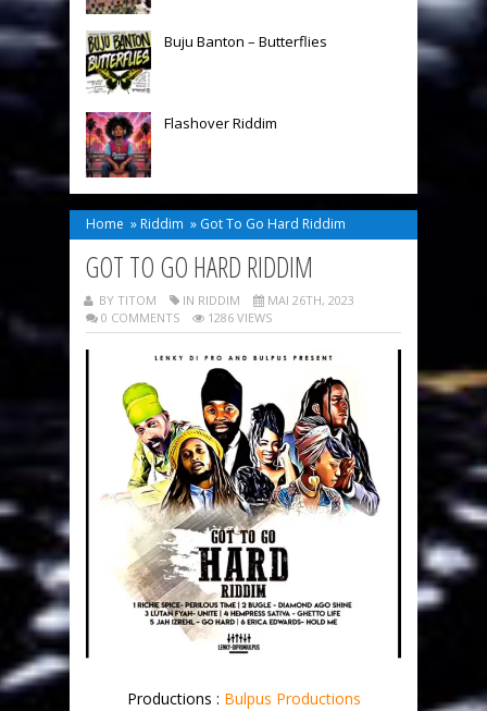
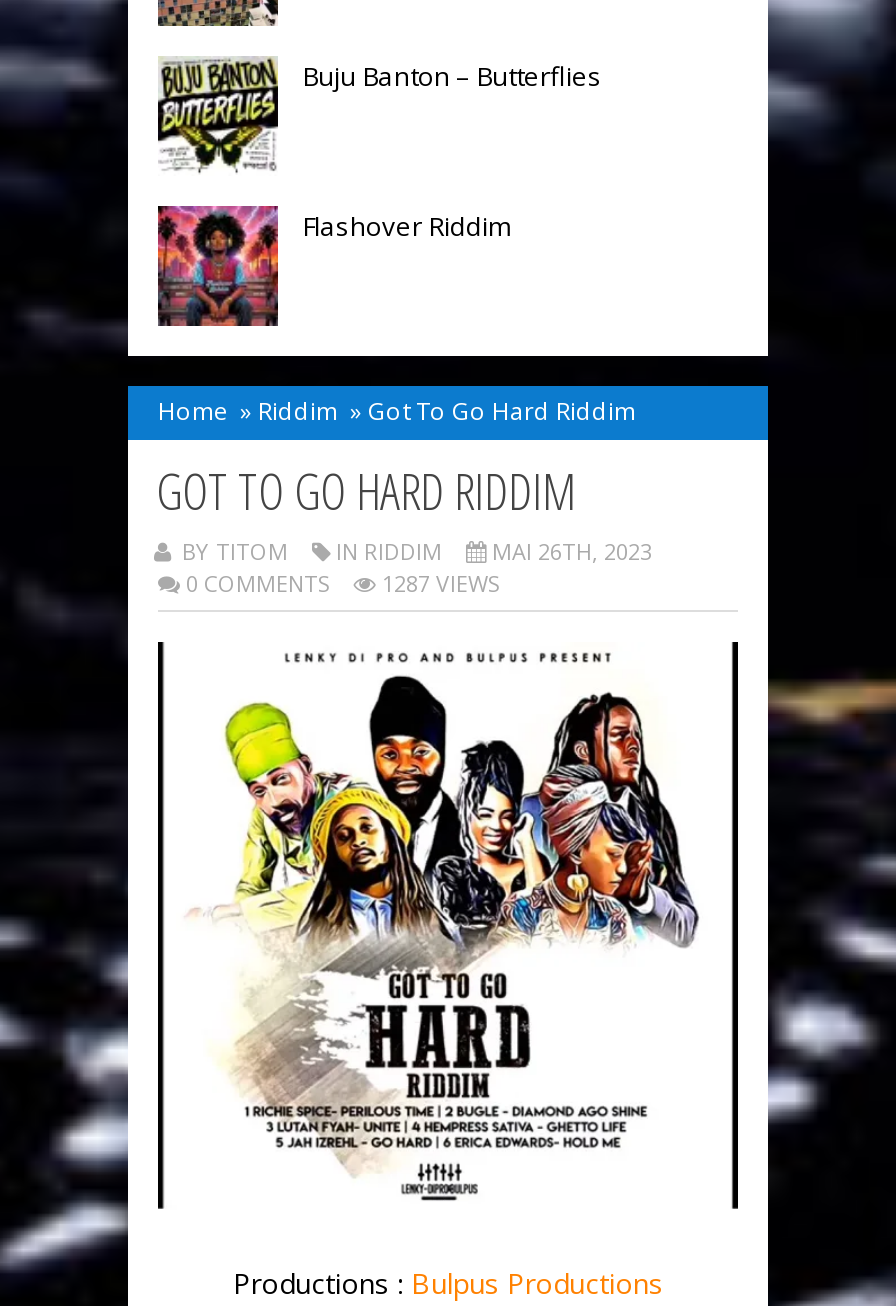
[98,309,272,326] 0 COMMENTS 1286 VIEWS -> [180,568,500,598] 0 COMMENTS 1287 VIEWS

